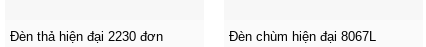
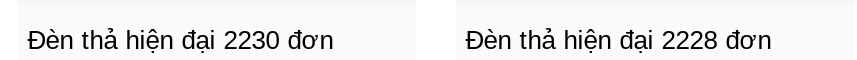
[229,29,376,44] Đèn chùm hiện đại 8067L -> [466,24,772,54] Đèn thả hiện đại 2228 đơn

